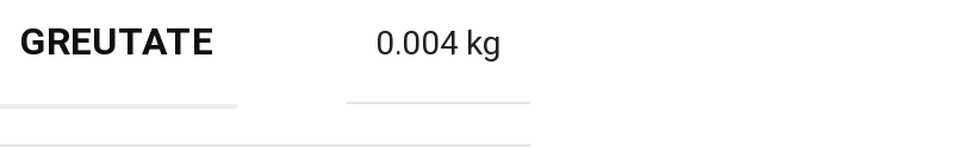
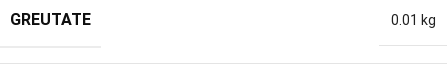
[375,24,502,62] 0.004 kg -> [391,12,436,28] 0.01 kg

